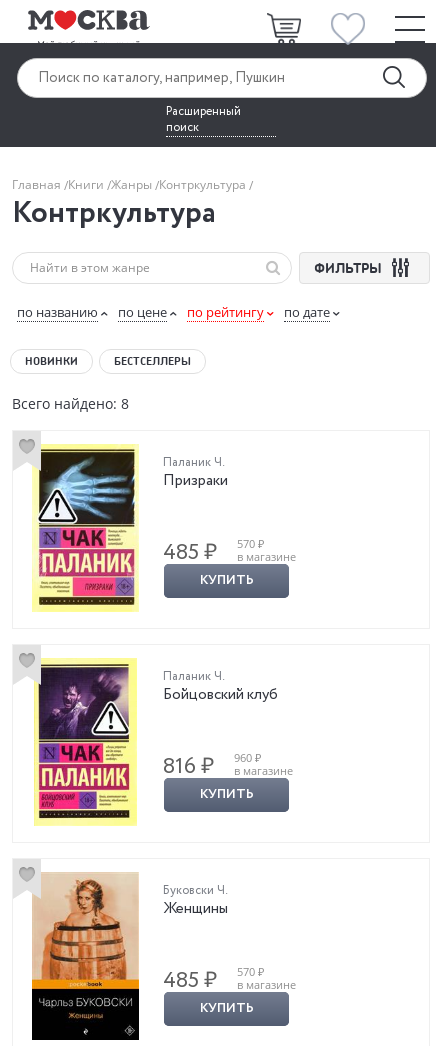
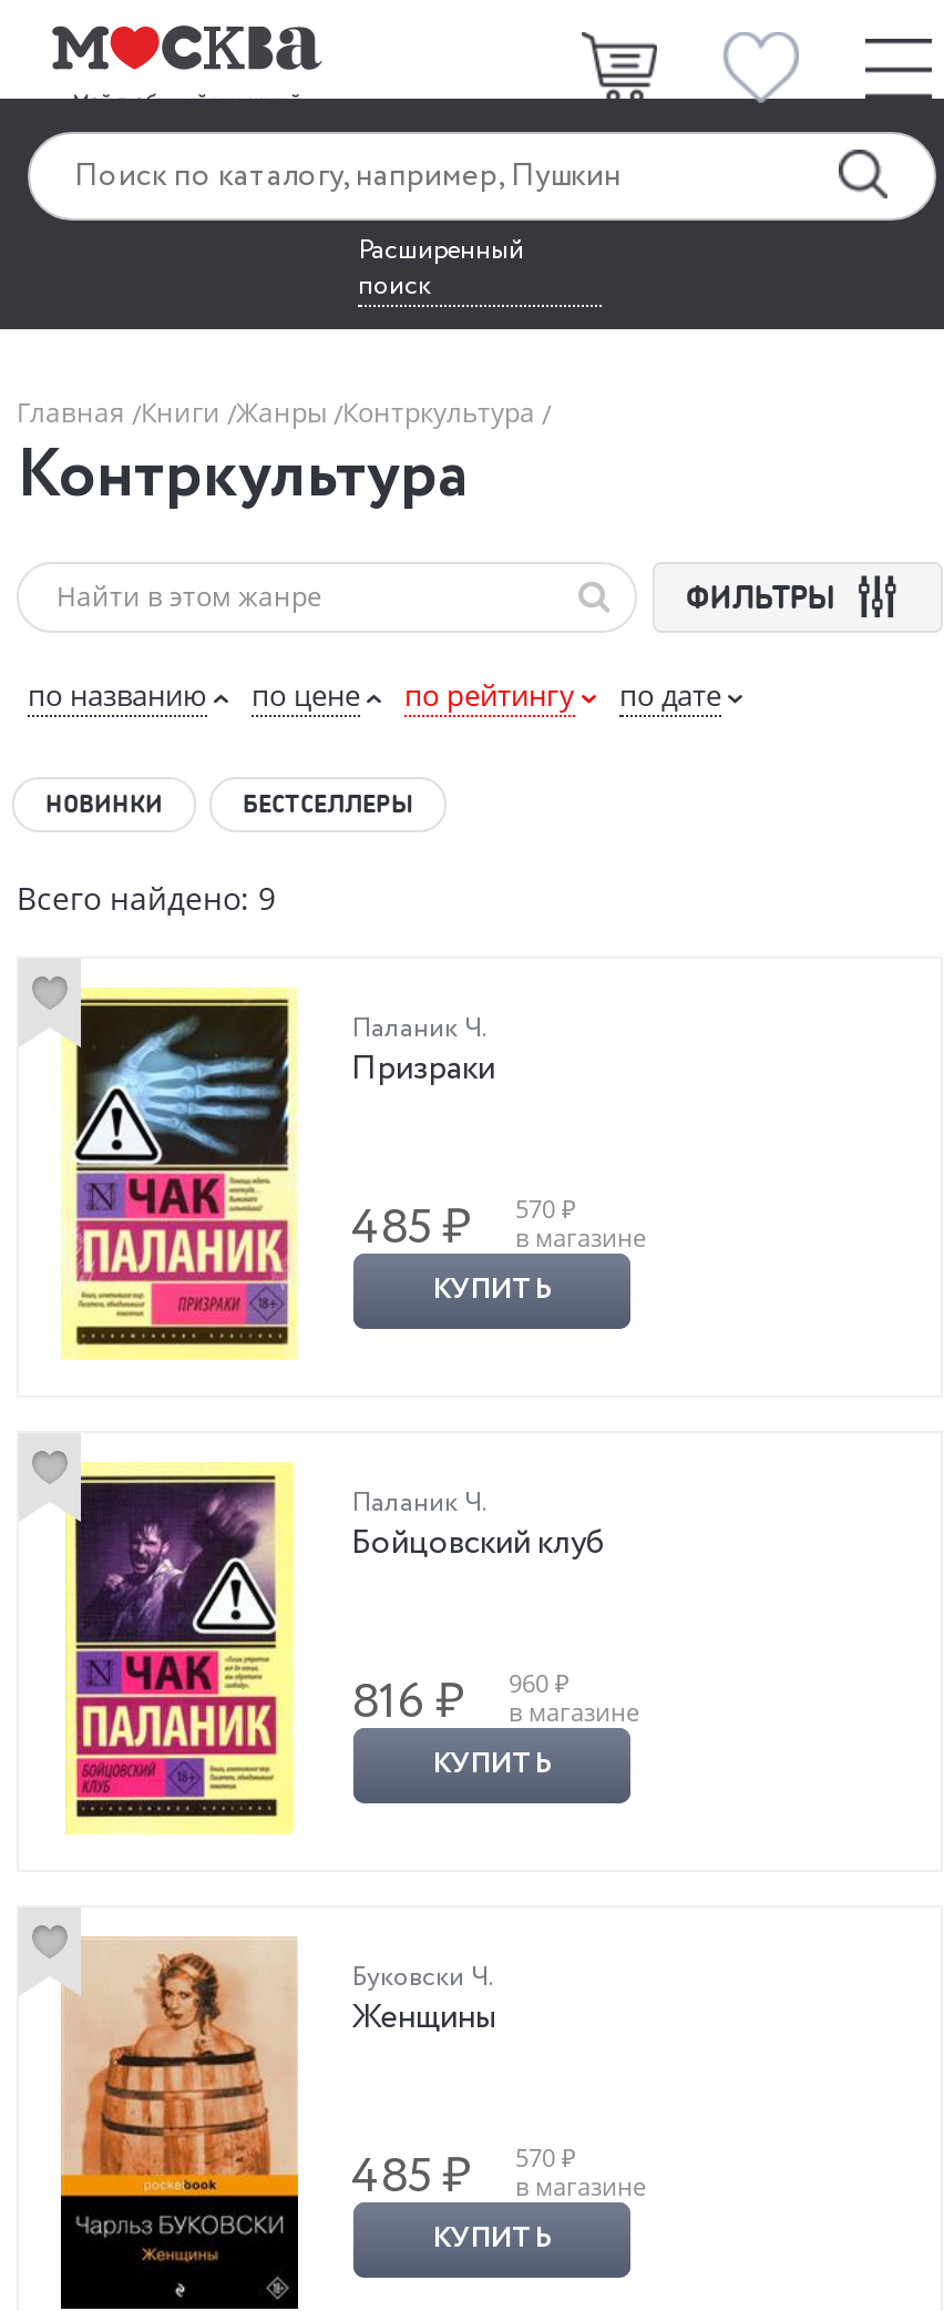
[12,394,129,413] Всего найдено: 8 -> [17,876,276,918] Всего найдено: 9

